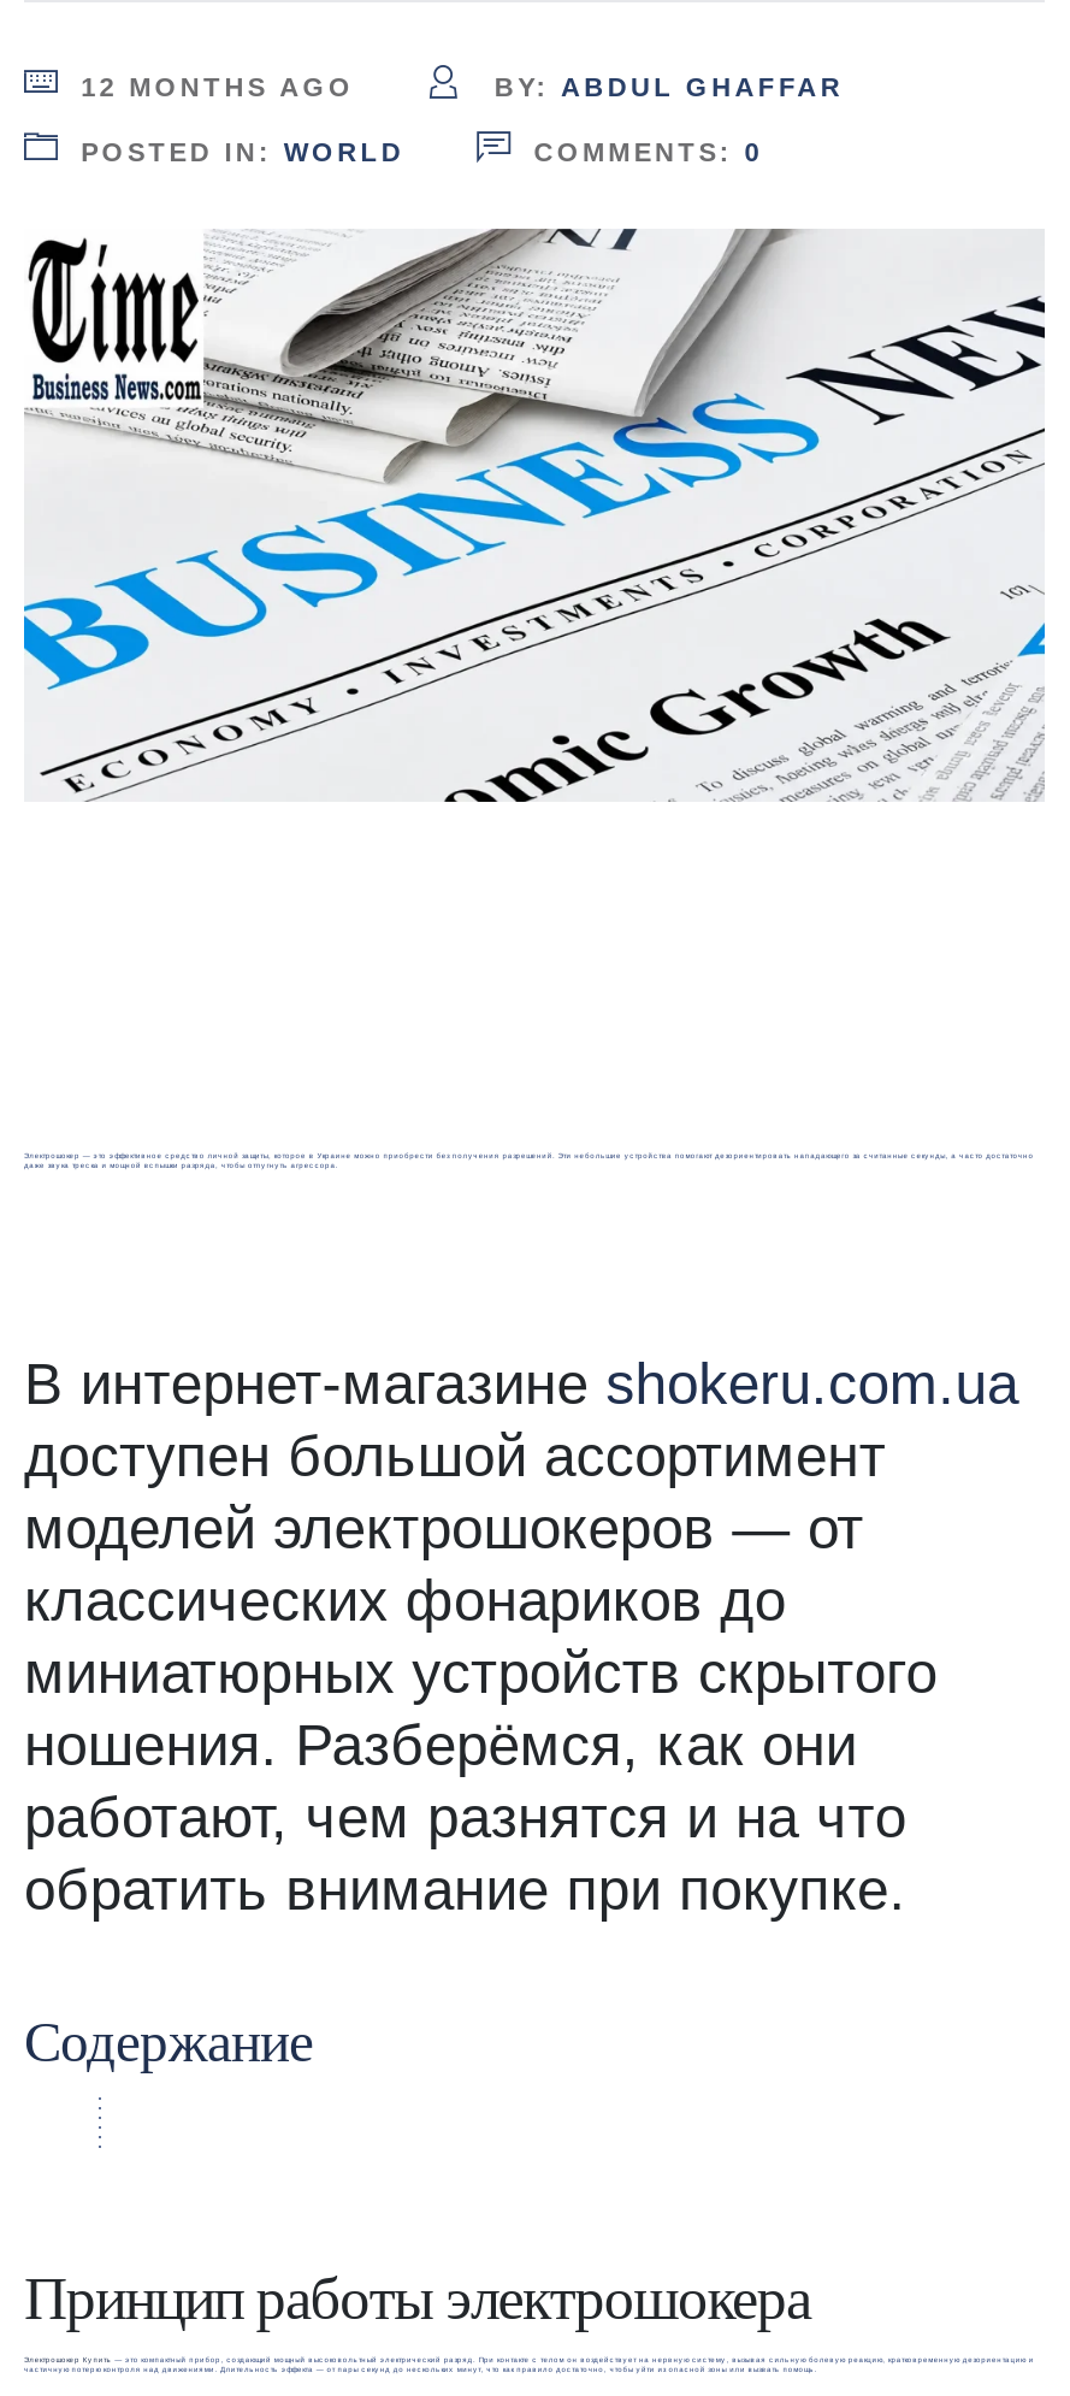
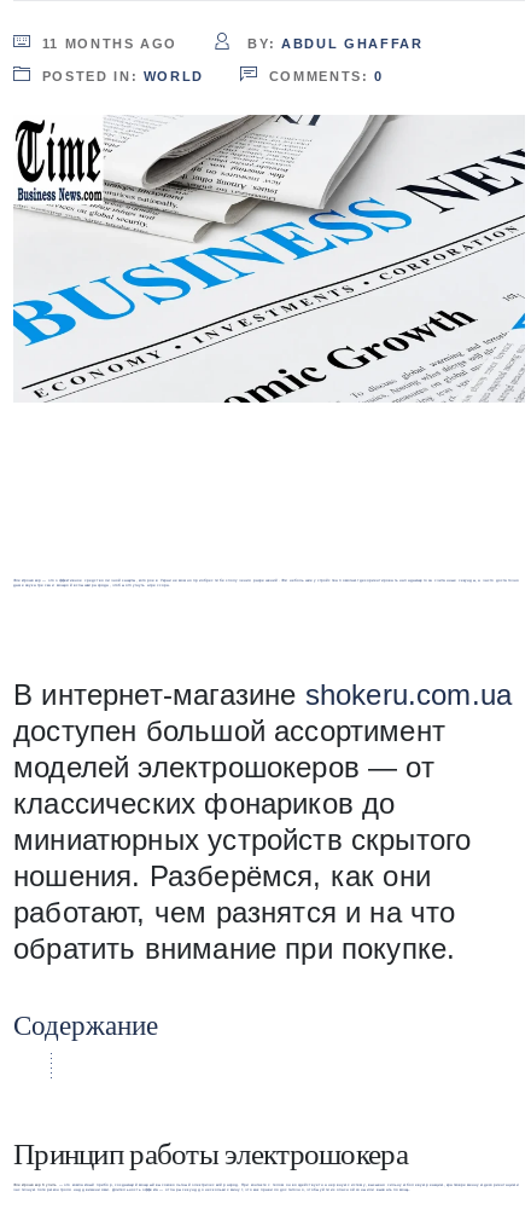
[81,72,354,100] 12 MONTHS AGO -> [42,36,178,50] 11 MONTHS AGO

